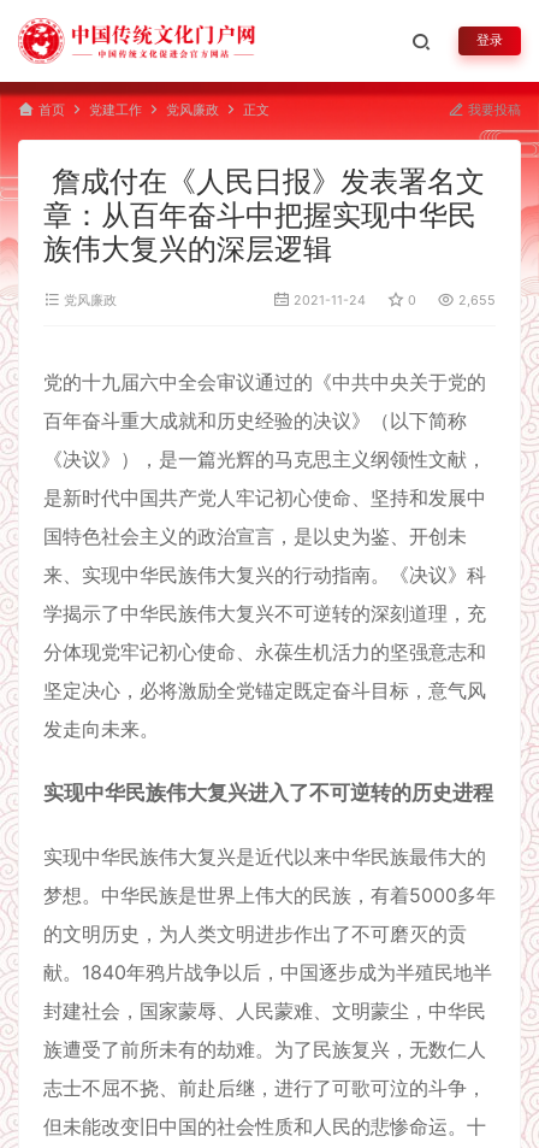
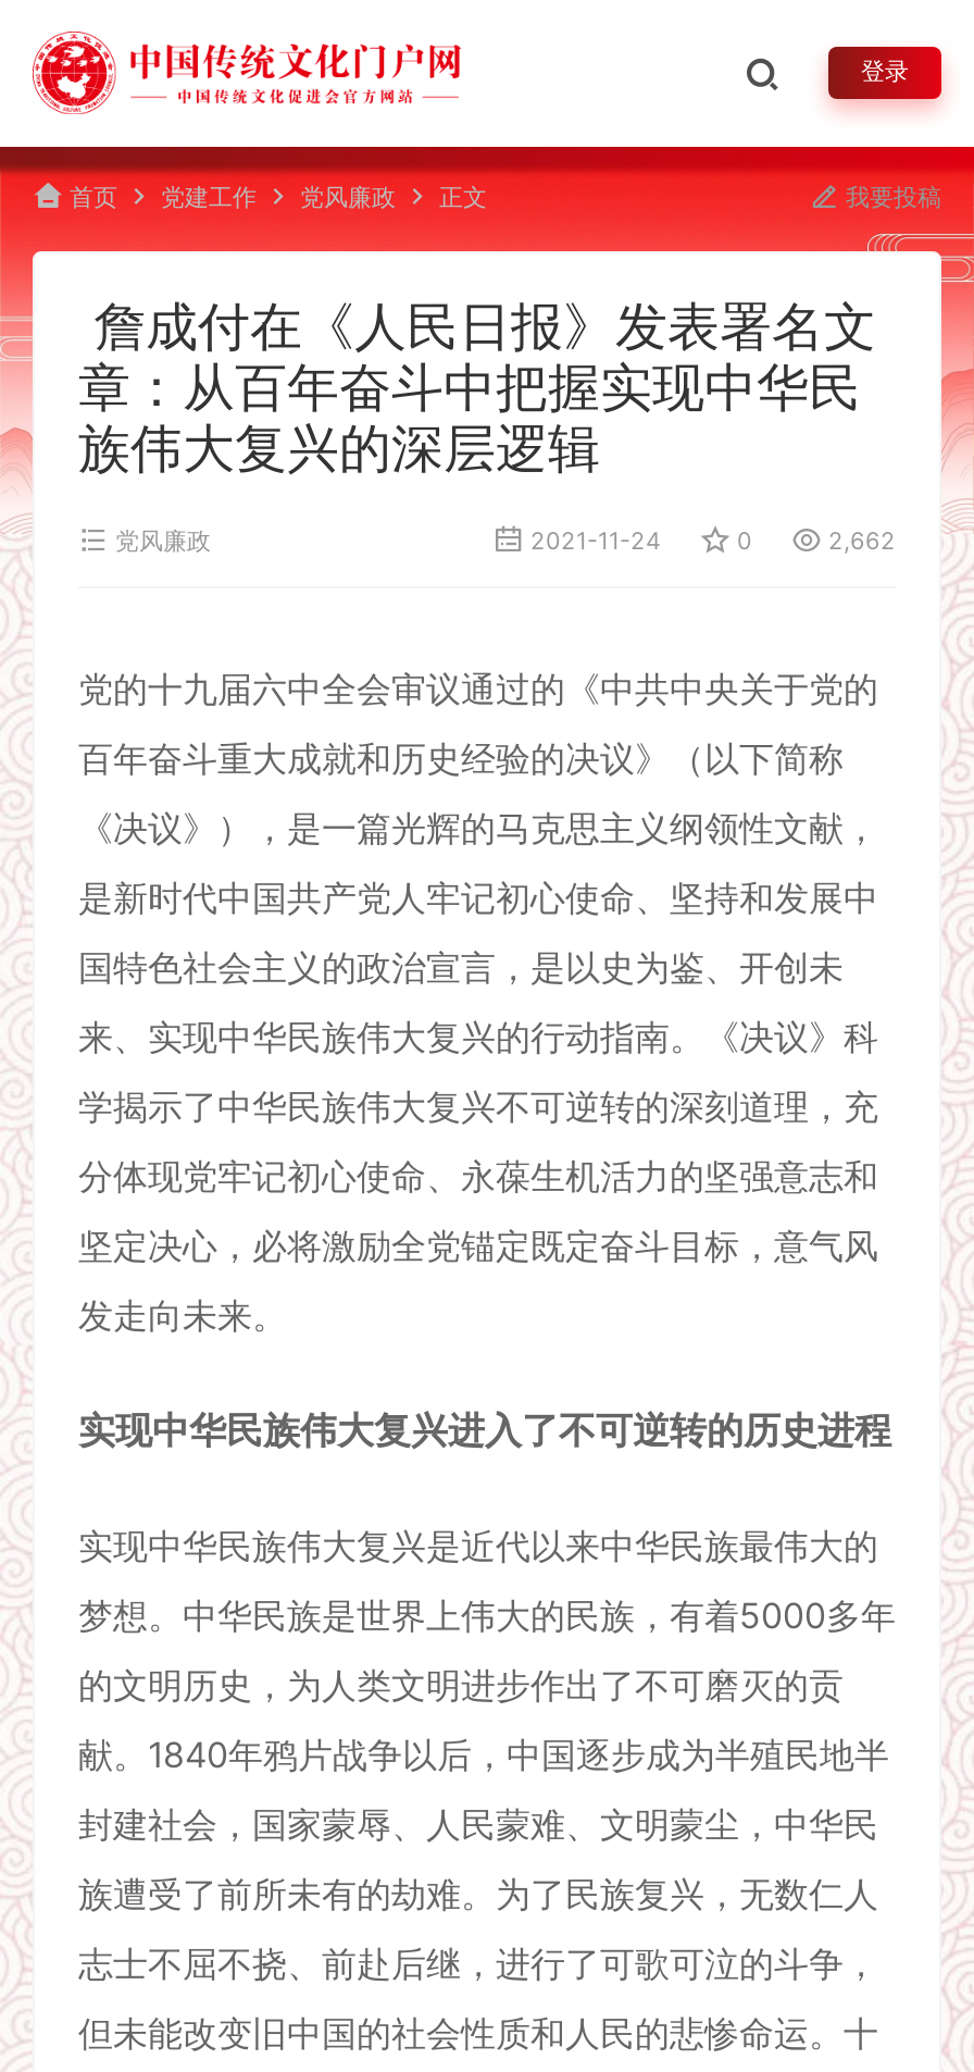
[455,293,496,308] 2,655 -> [822,528,896,556] 2,662

